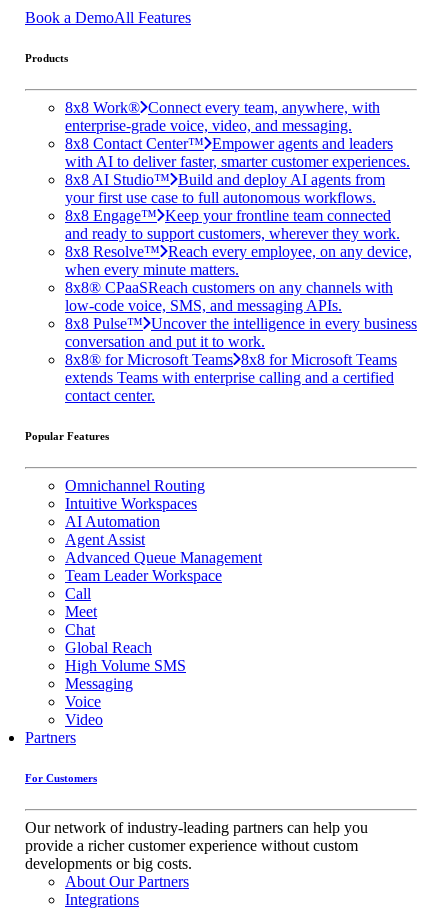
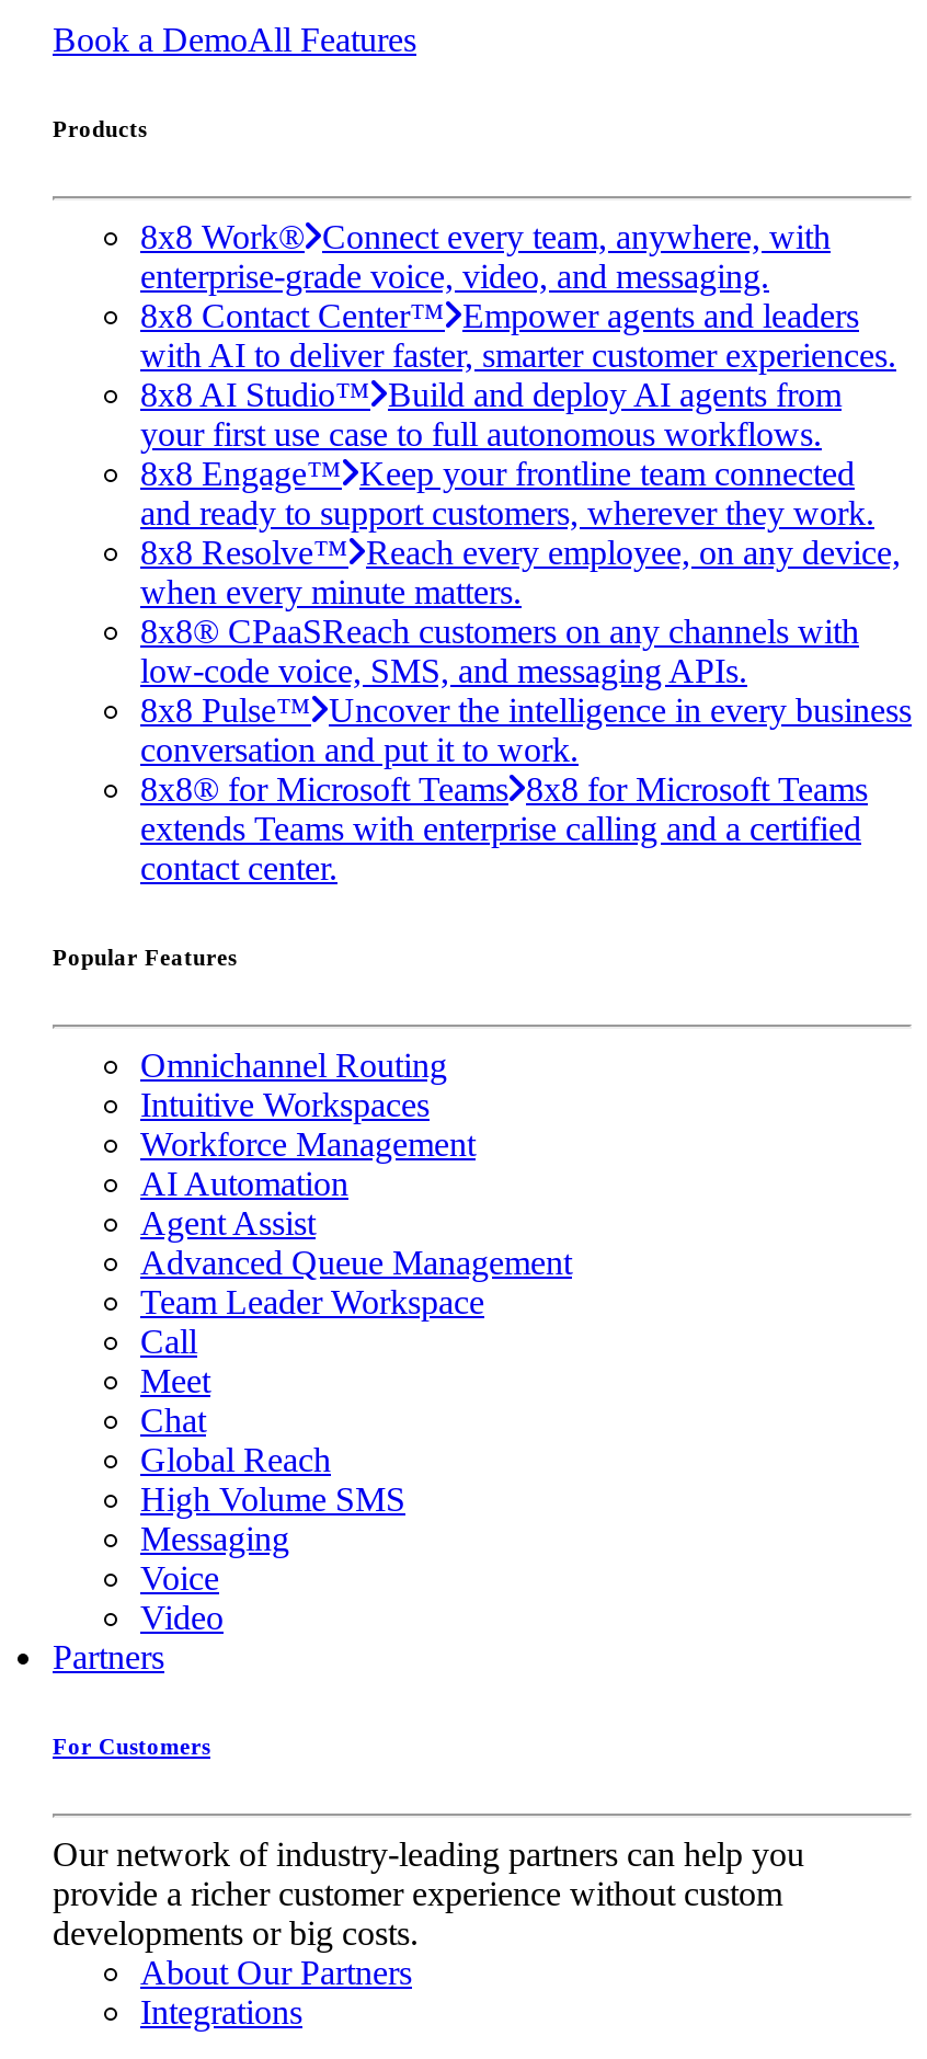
none -> [140,1125,476,1162] Workforce Management

